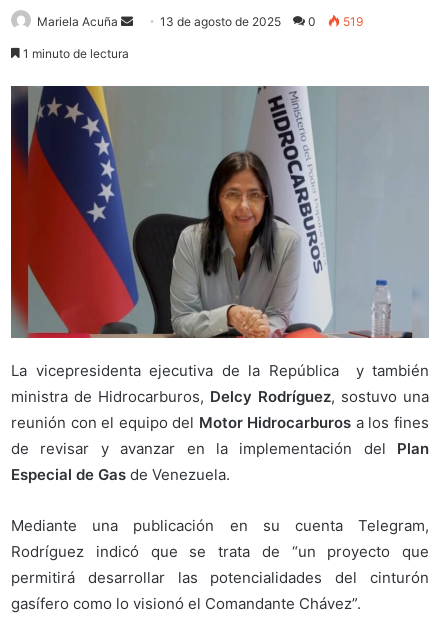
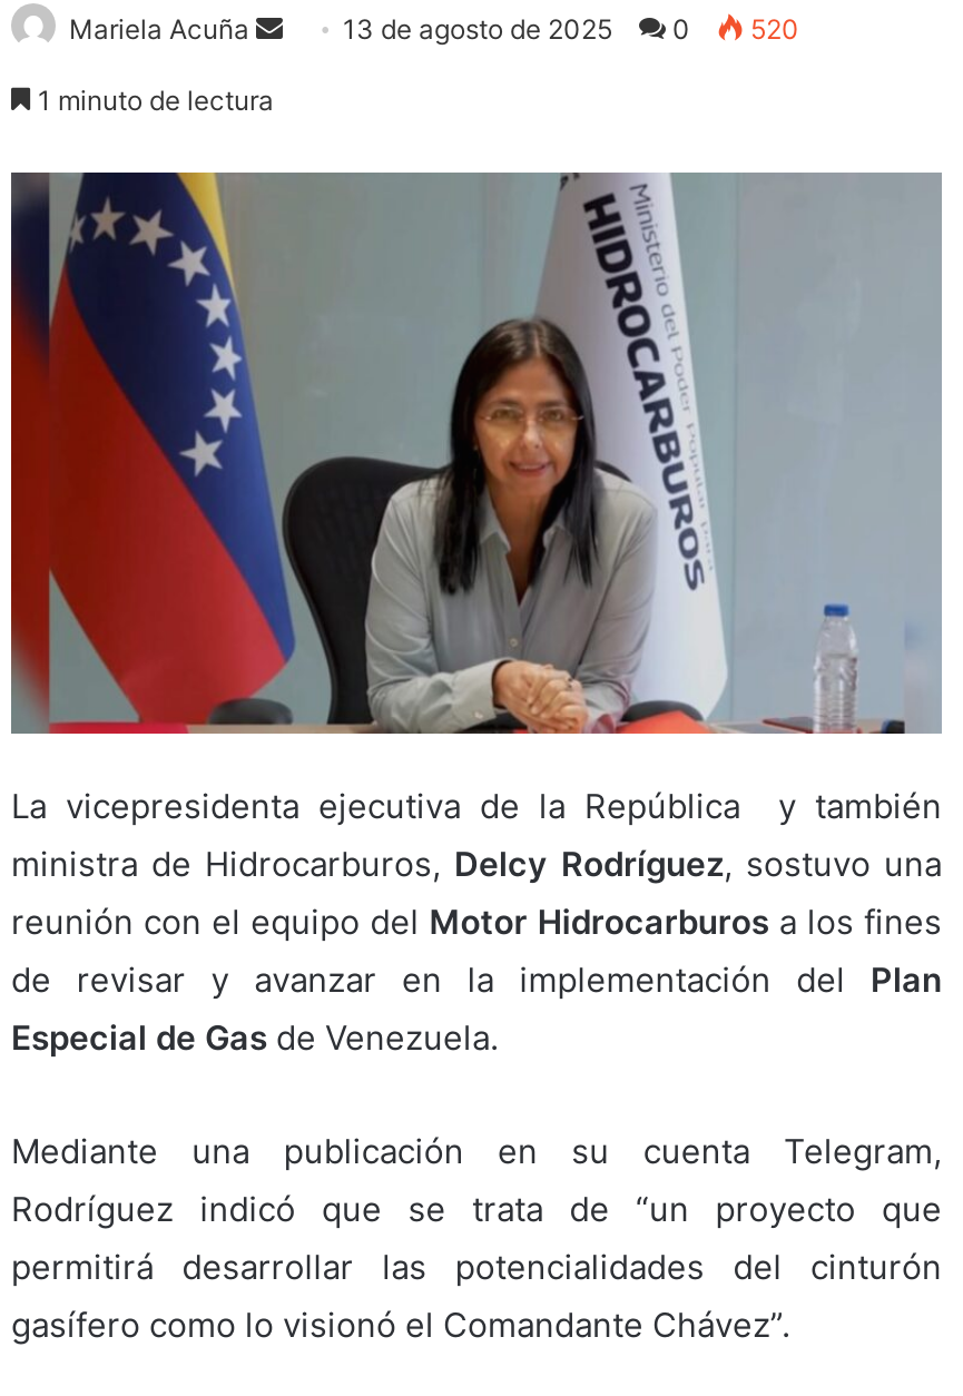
[340,14,363,29] 519 -> [744,12,799,46] 520

